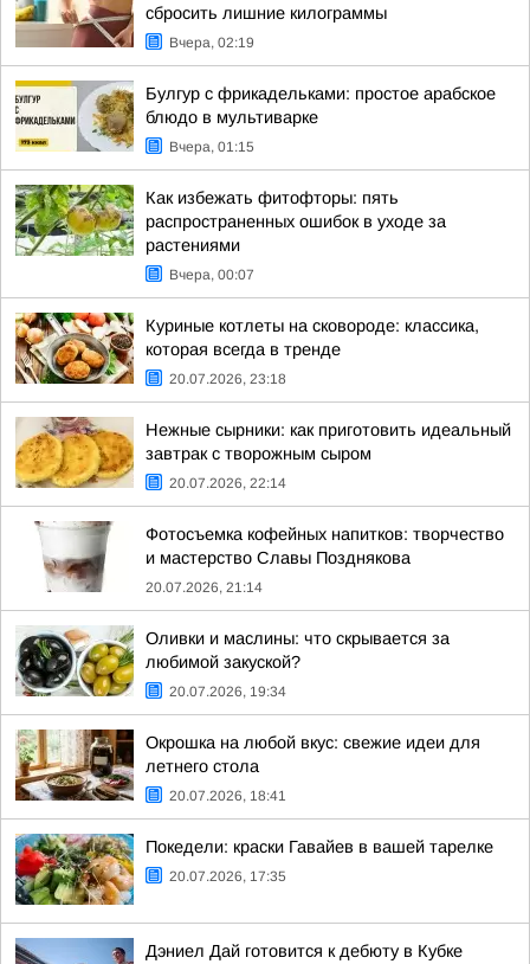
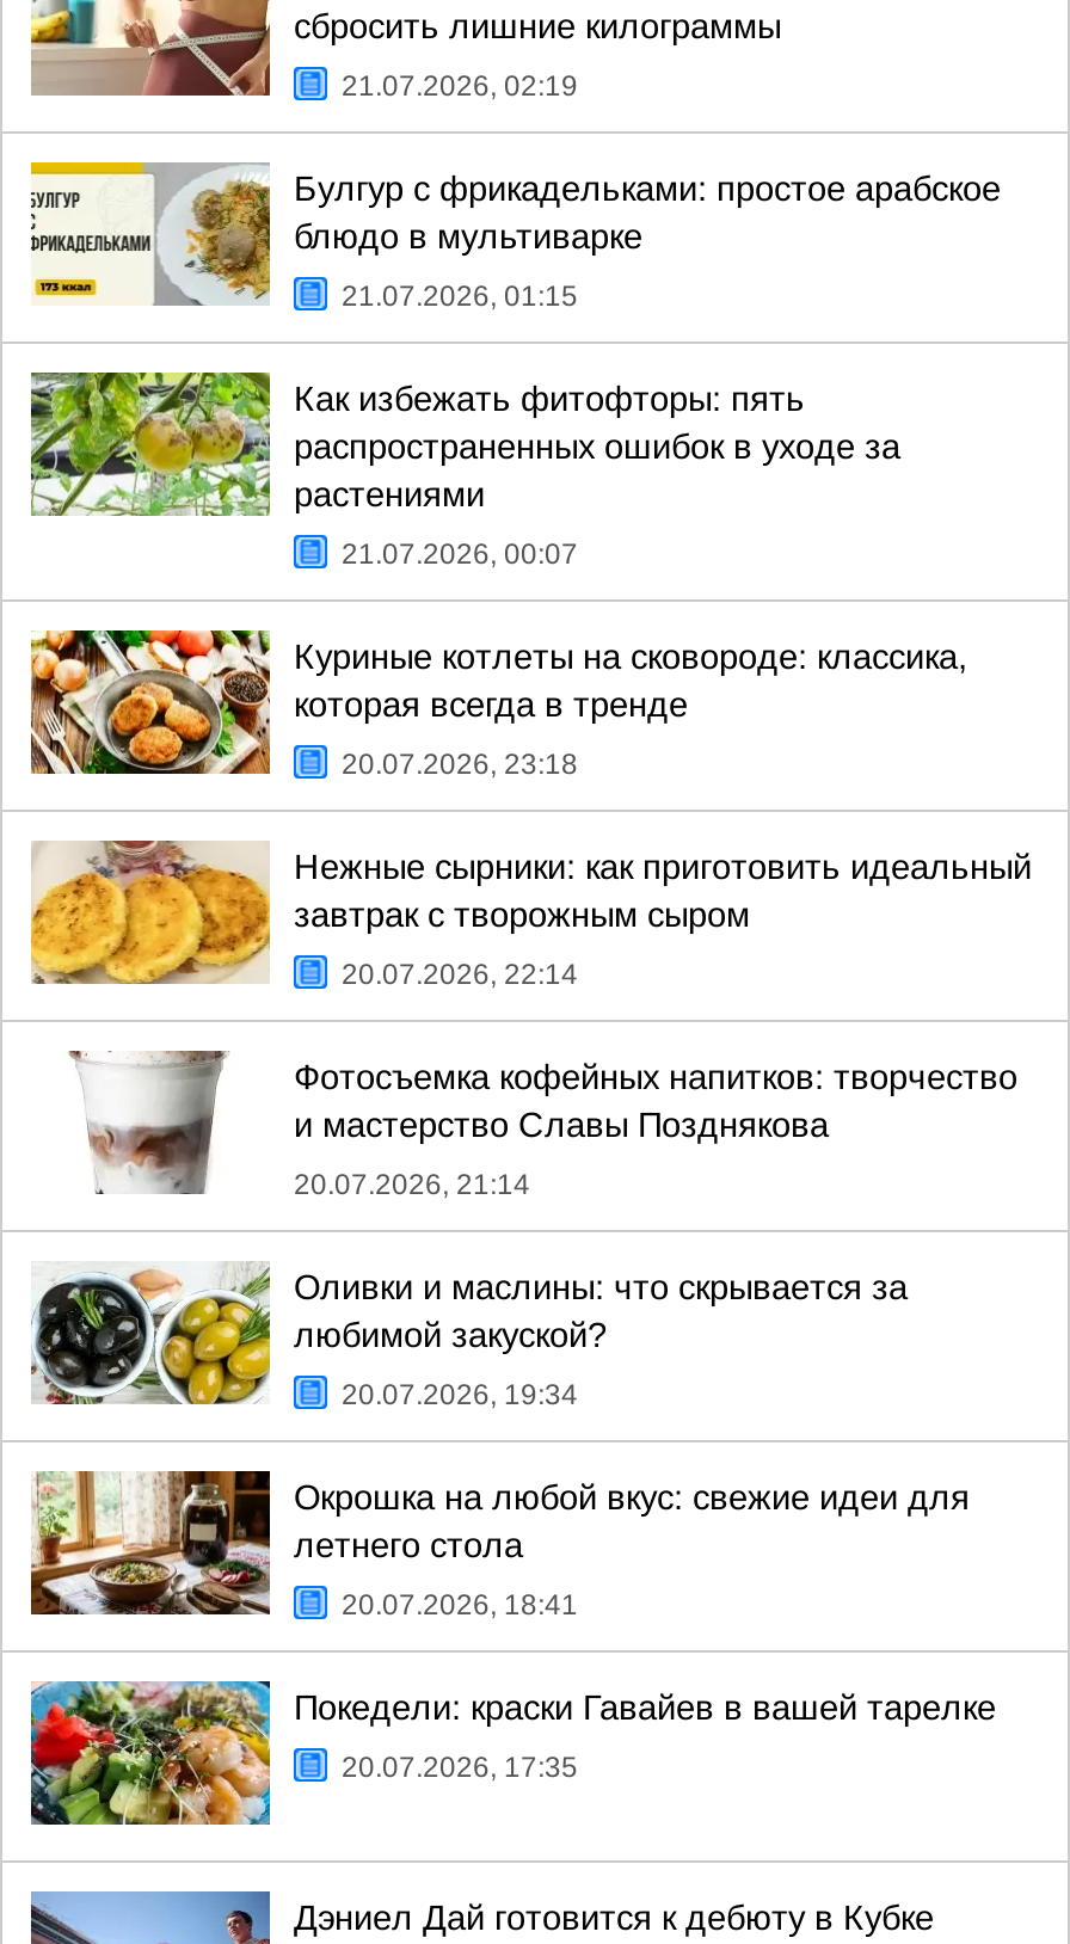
[169,34,254,51] Вчера, 02:19 -> [342,69,578,103] 21.07.2026, 02:19
[169,139,254,155] Вчера, 01:15 -> [342,279,578,313] 21.07.2026, 01:15
[169,266,254,283] Вчера, 00:07 -> [342,537,578,571] 21.07.2026, 00:07

